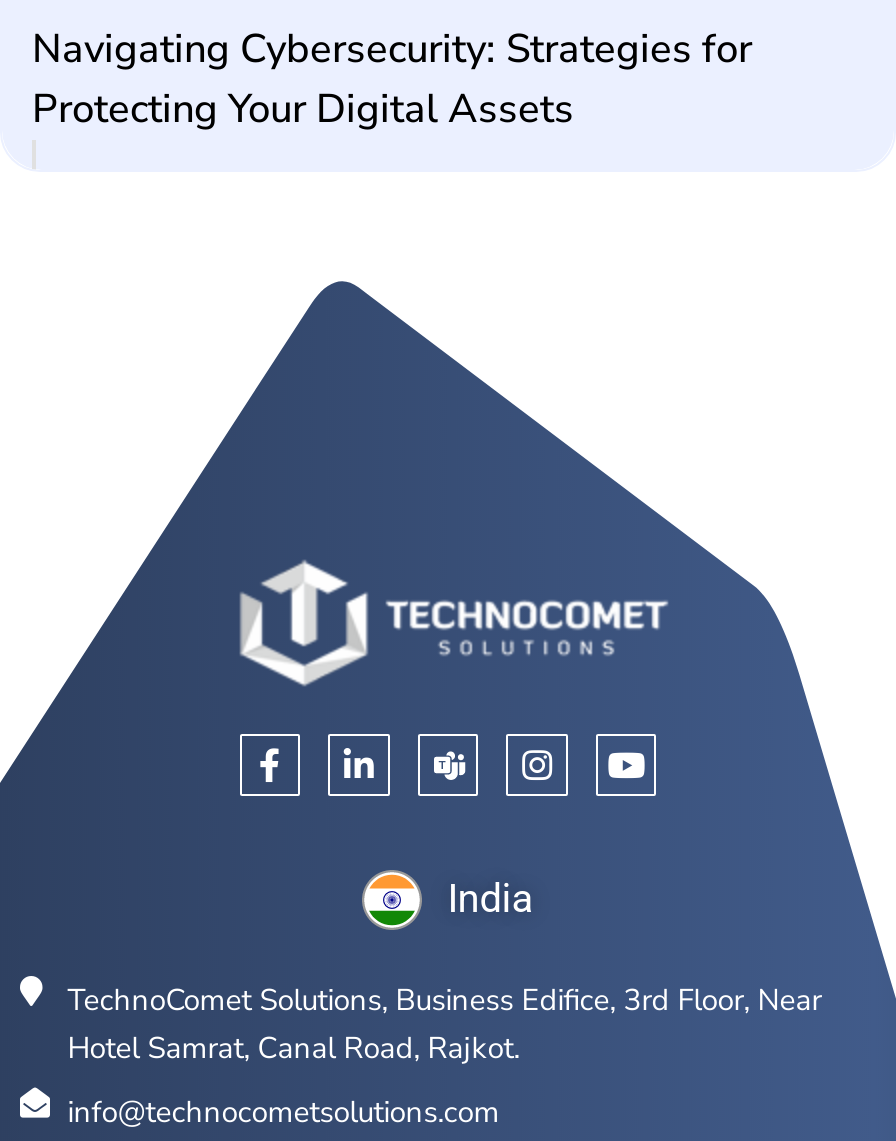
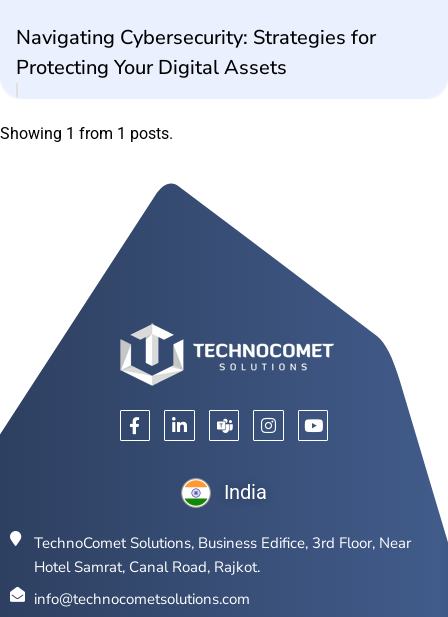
none -> [0,124,173,143] Showing 1 from 1 posts.

